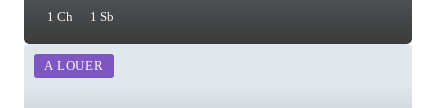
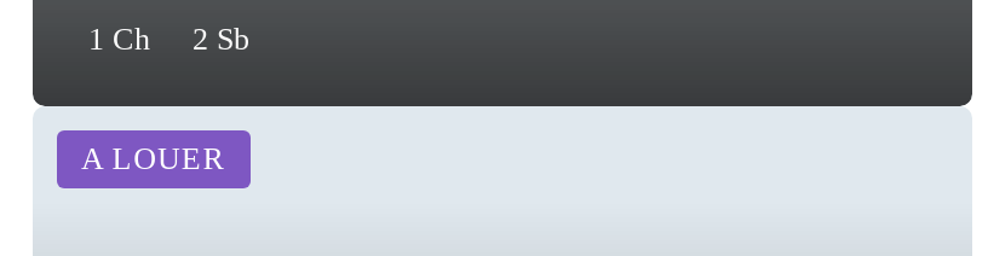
[47,9,114,24] 1 Ch 1 Sb -> [88,21,251,57] 1 Ch 2 Sb

